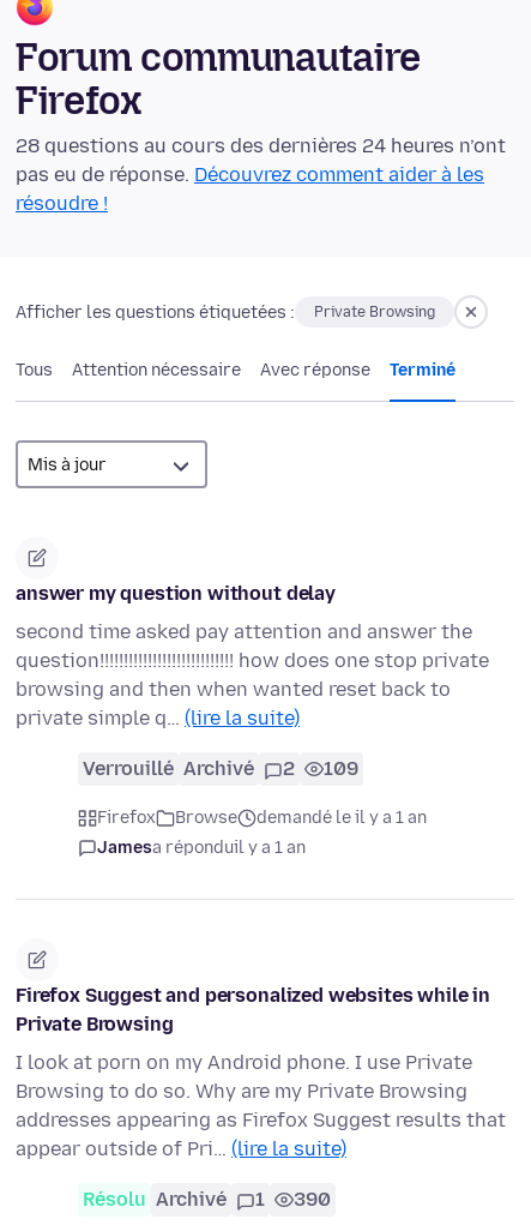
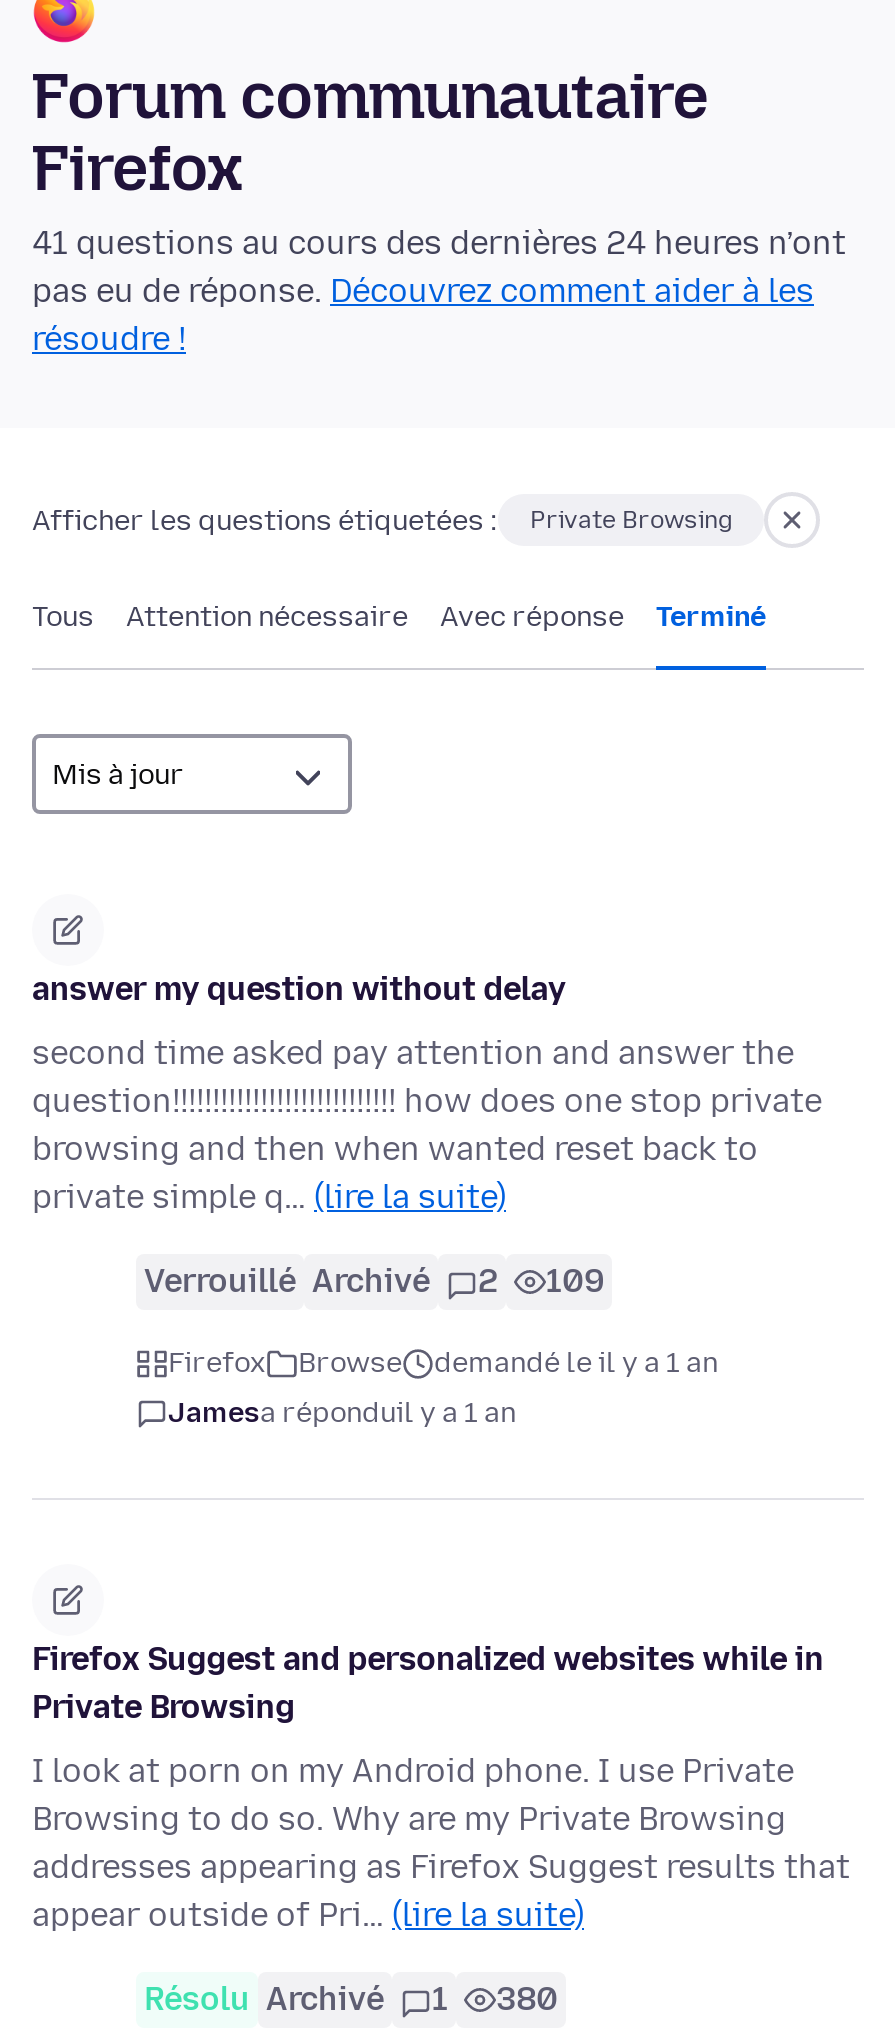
[16,135,506,158] 28 questions au cours des dernières 24 heures n’ont -> [32,225,846,263] 41 questions au cours des dernières 24 heures n’ont
[83,1188,331,1211] Résolu Archivé 1 390 -> [144,1981,558,2019] Résolu Archivé 1 380

